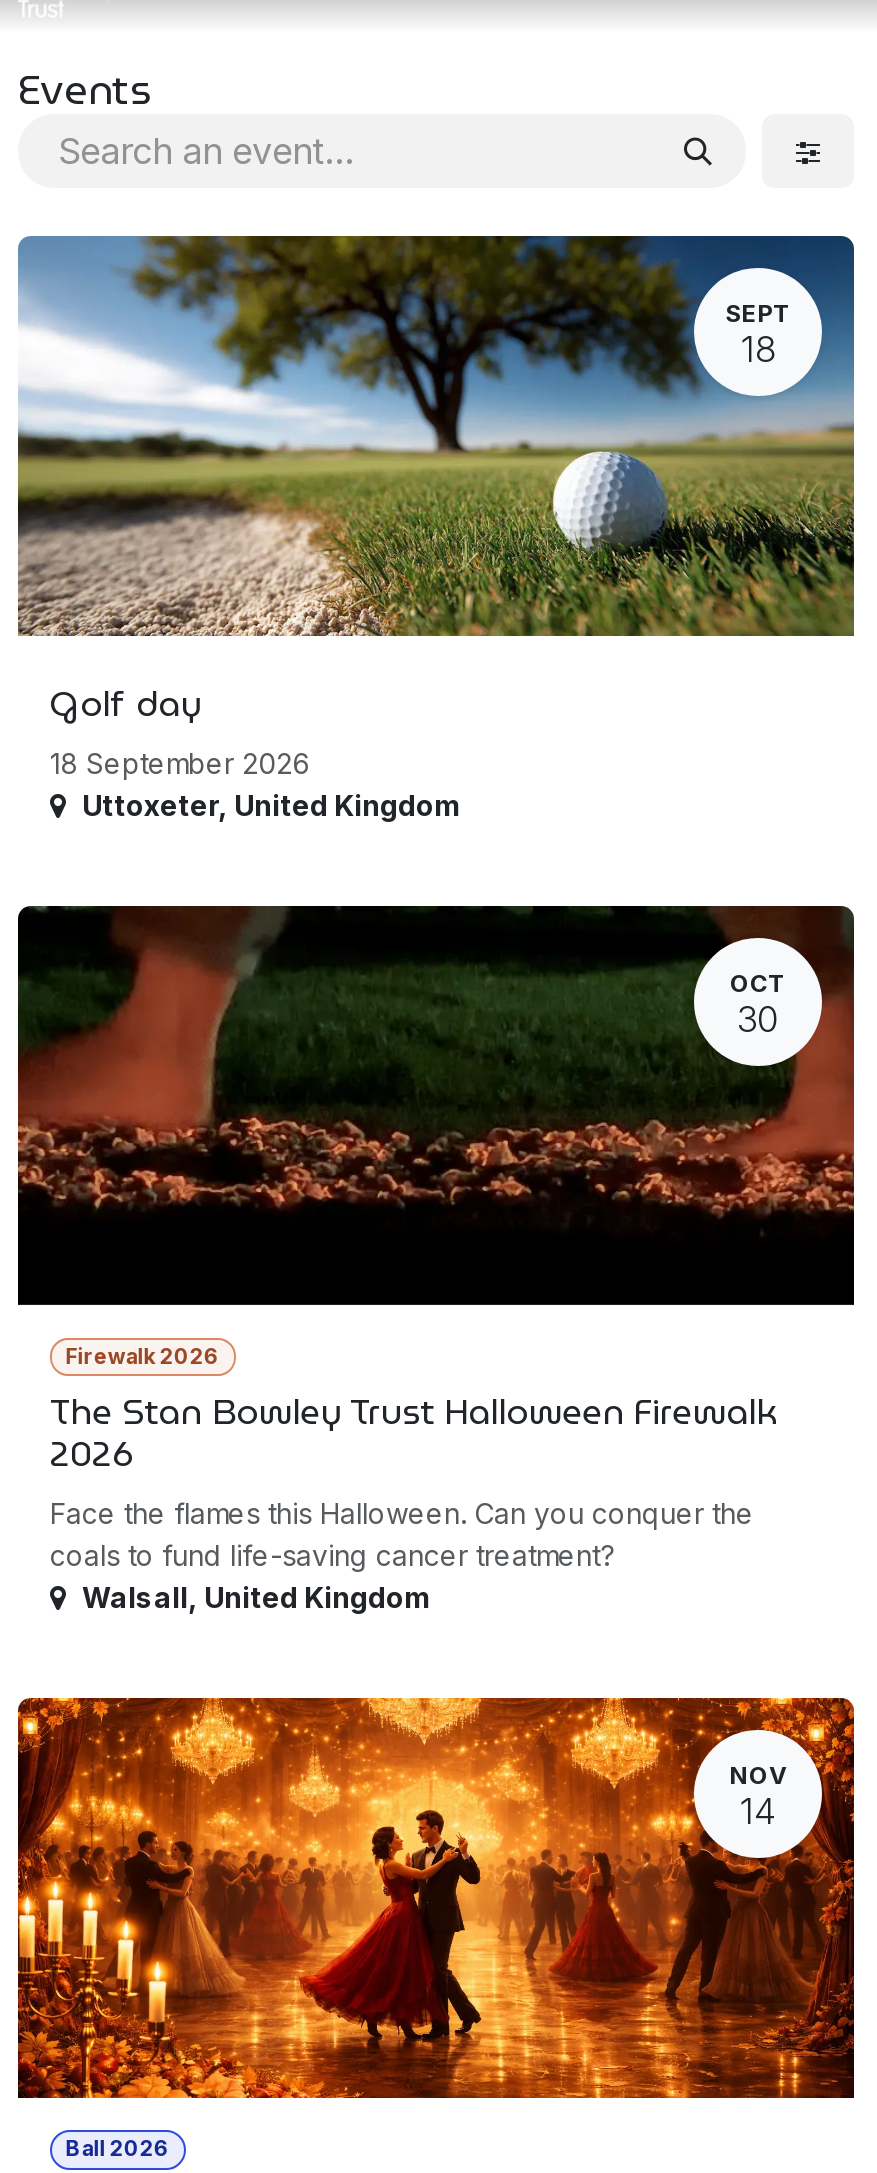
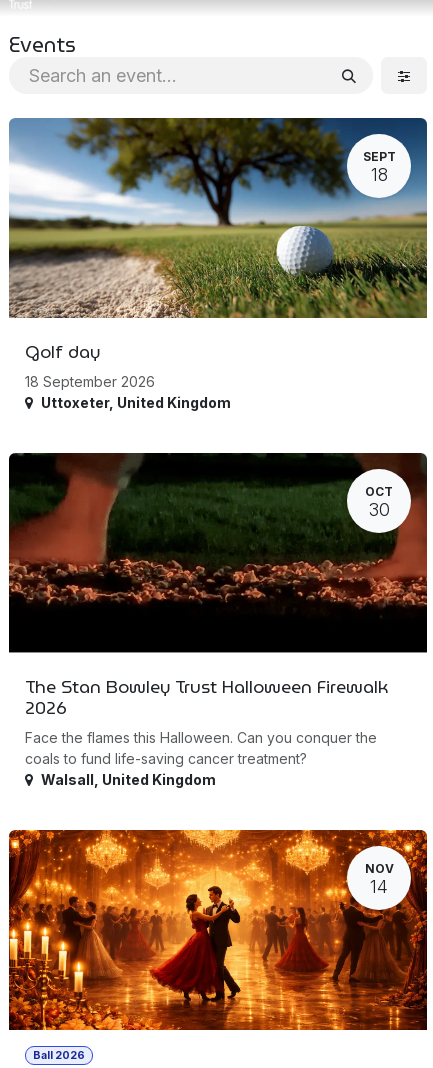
[66,1343,220,1369] Firewalk 2026 -> none

